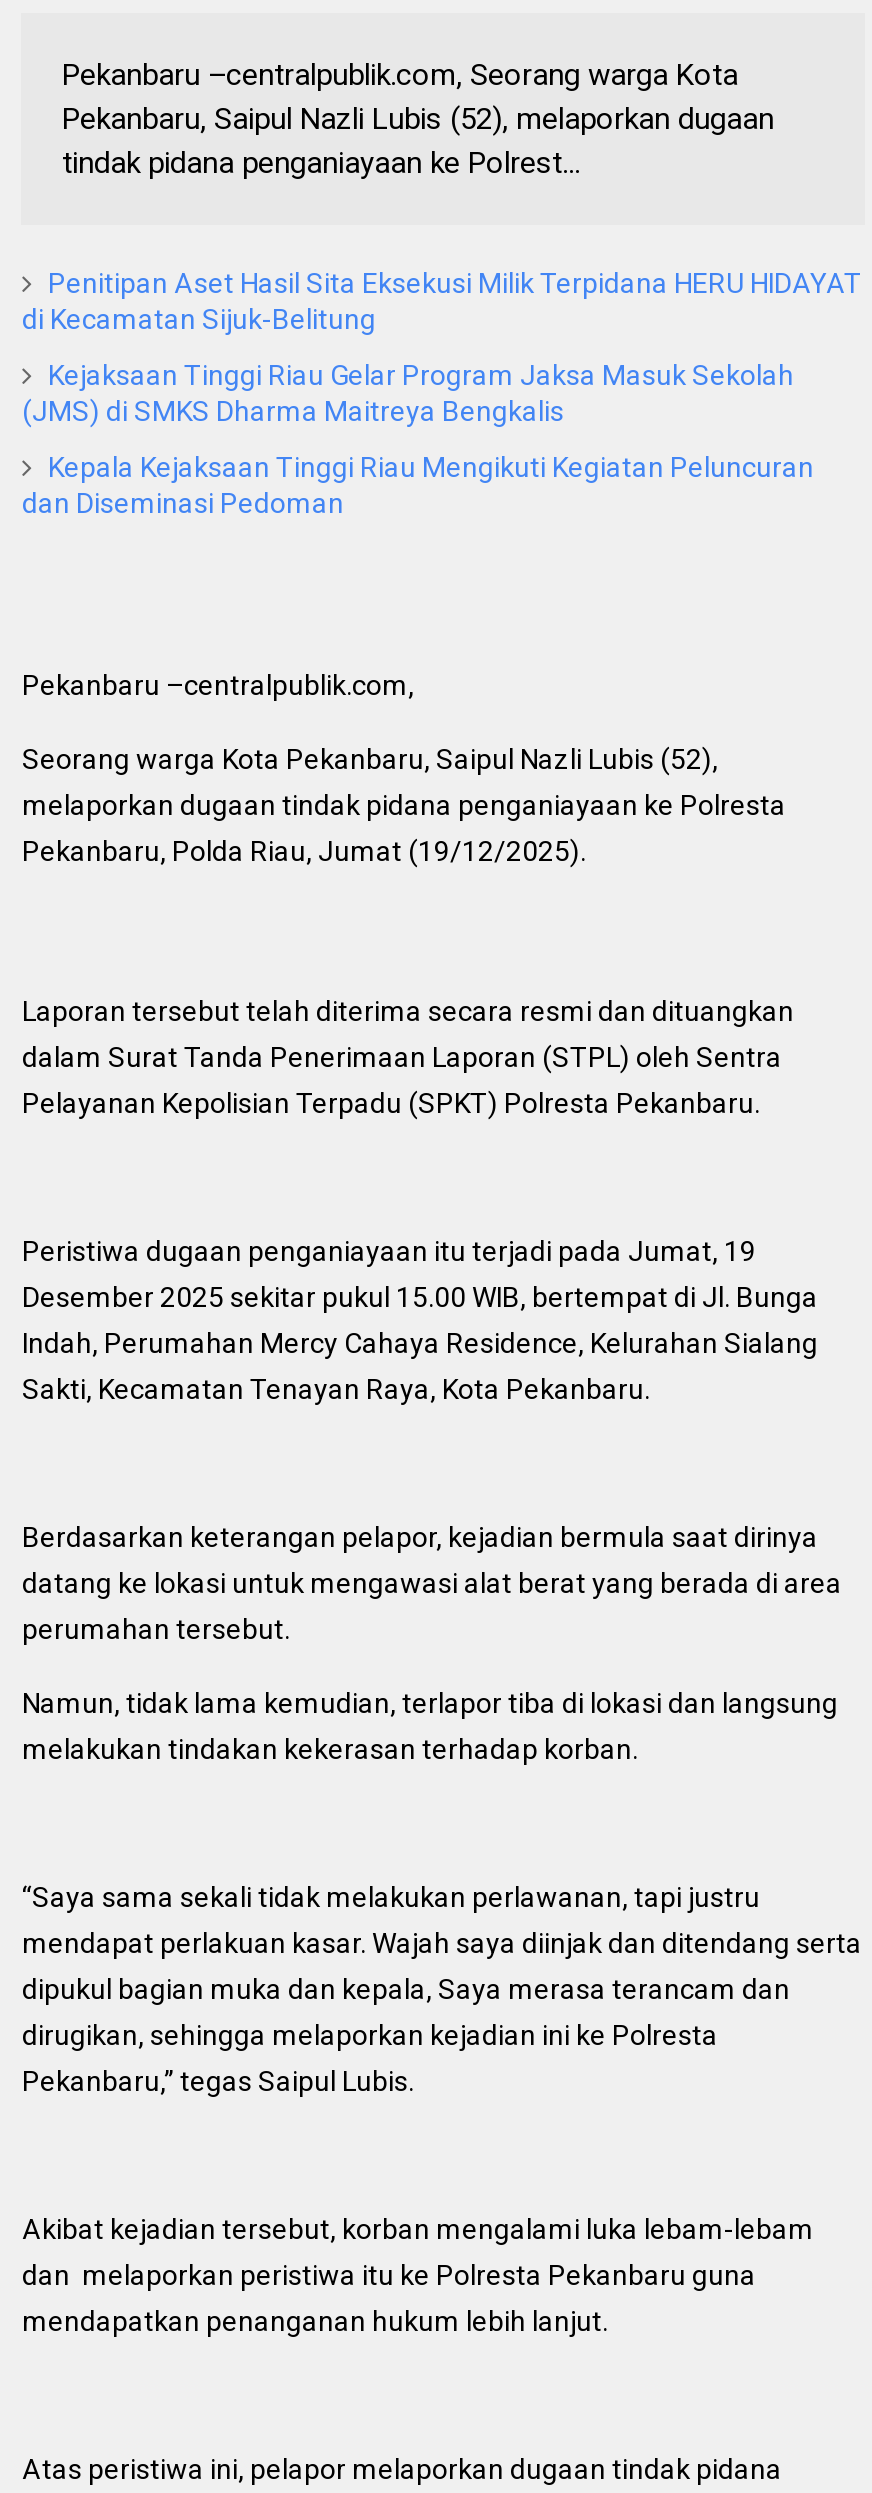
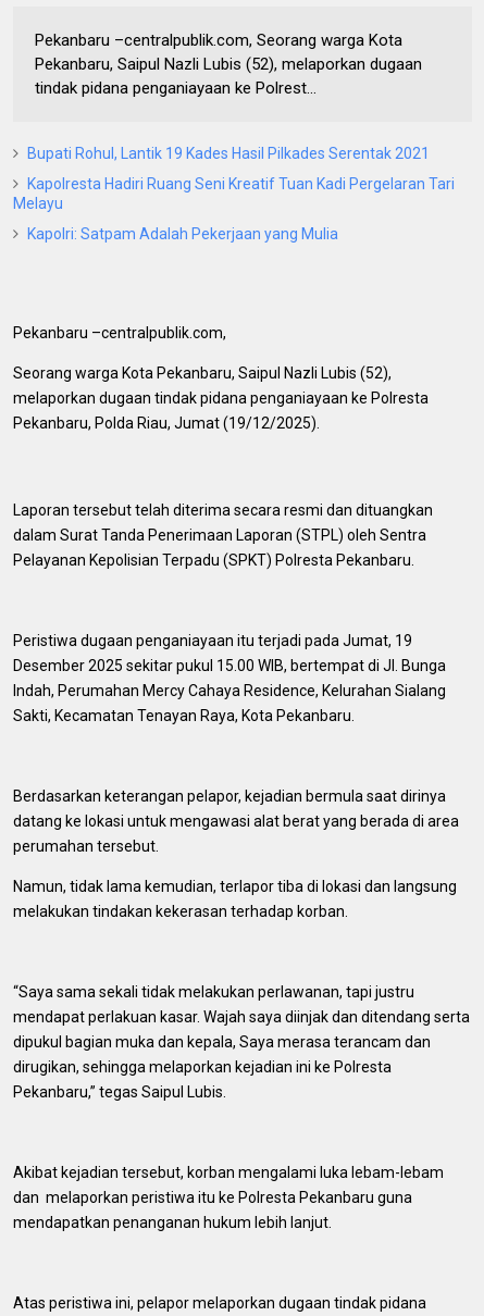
[22,268,862,336] Penitipan Aset Hasil Sita Eksekusi Milik Terpidana HERU HIDAYAT | di Kecamatan Sijuk-Belitung -> [28,145,430,162] Bupati Rohul, Lantik 19 Kades Hasil Pilkades Serentak 2021
[22,360,794,428] Kejaksaan Tinggi Riau Gelar Program Jaksa Masuk Sekolah | (JMS) di SMKS Dharma Maitreya Bengkalis -> [13,176,455,213] Kapolresta Hadiri Ruang Seni Kreatif Tuan Kadi Pergelaran Tari | Melayu
[22,452,814,520] Kepala Kejaksaan Tinggi Riau Mengikuti Kegiatan Peluncuran | dan Diseminasi Pedoman -> [28,226,339,243] Kapolri: Satpam Adalah Pekerjaan yang Mulia

